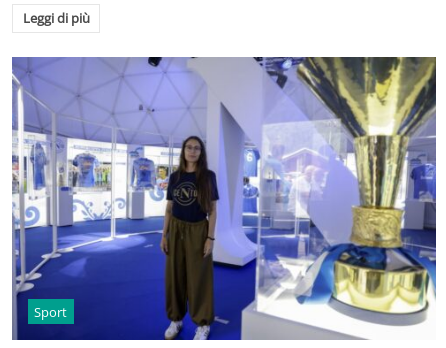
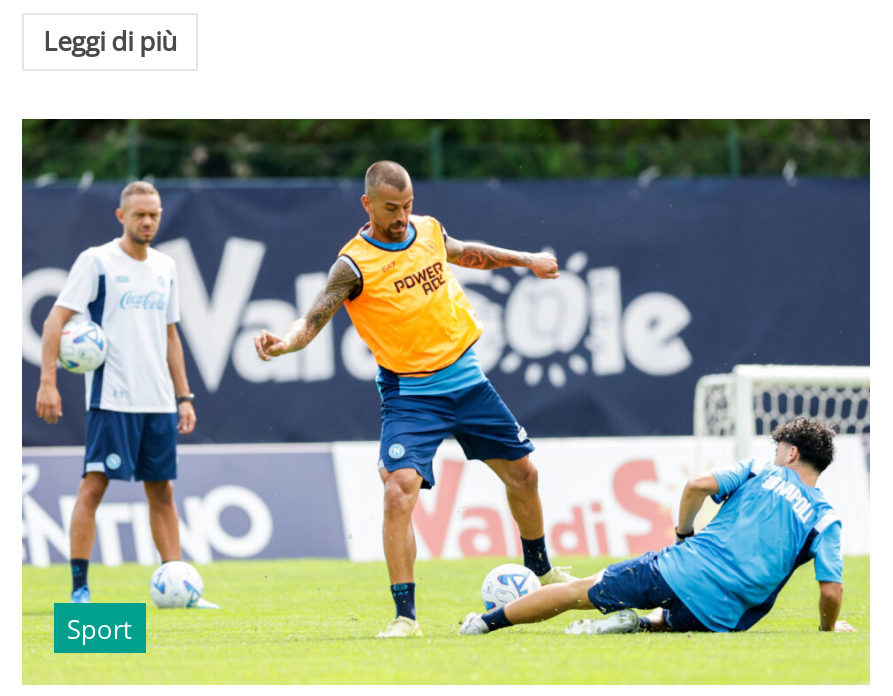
[11,56,437,341] [image] -> [20,117,872,687] [image]

